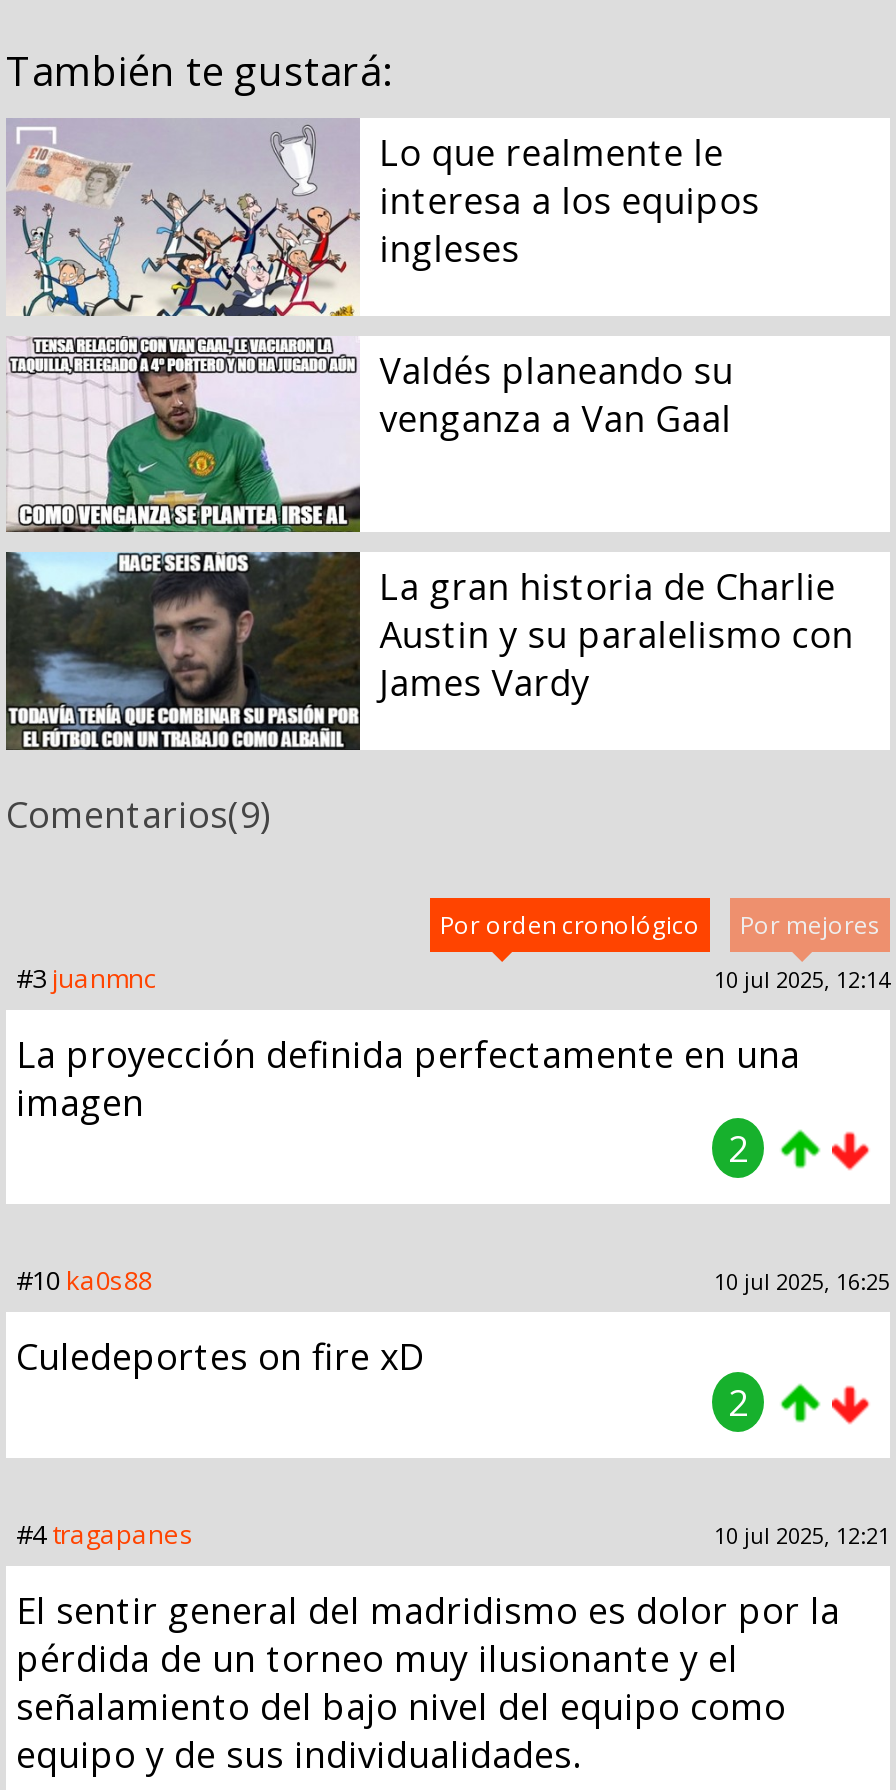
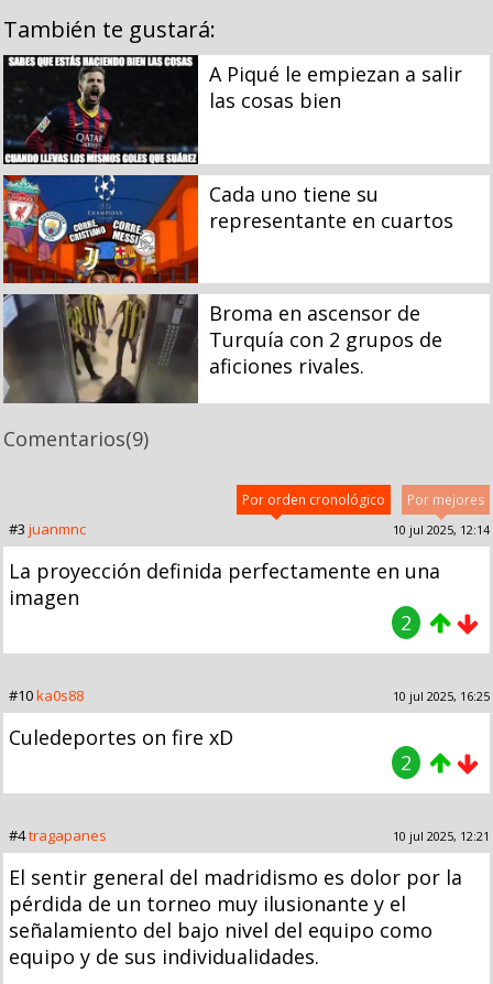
[6,118,760,318] [image] | Lo que realmente le | interesa a los equipos | ingleses -> [3,54,462,165] [image] | A Piqué le empiezan a salir | las cosas bien
[6,336,734,534] [image] | Valdés planeando su | venganza a Van Gaal -> [3,174,453,284] [image] | Cada uno tiene su | representante en cuartos
[6,550,854,750] [image] | La gran historia de Charlie | Austin y su paralelismo con | James Vardy -> [3,293,442,403] [image] | Broma en ascensor de | Turquía con 2 grupos de | aficiones rivales.

